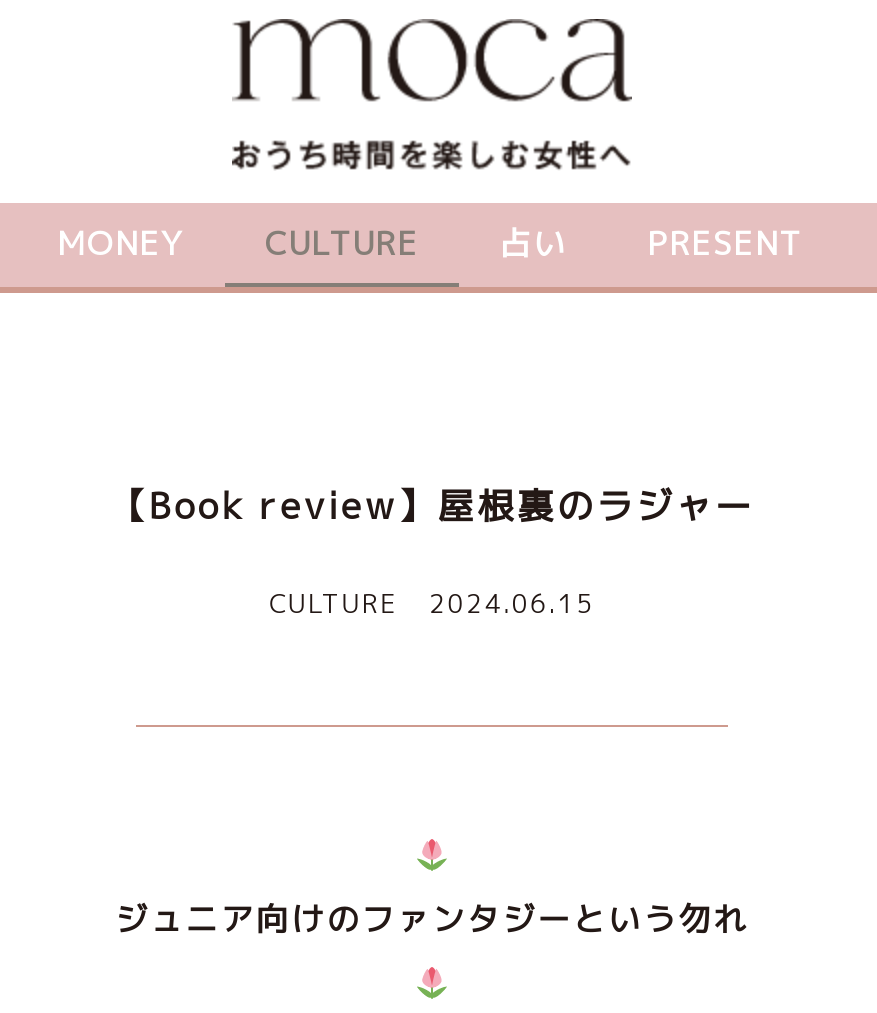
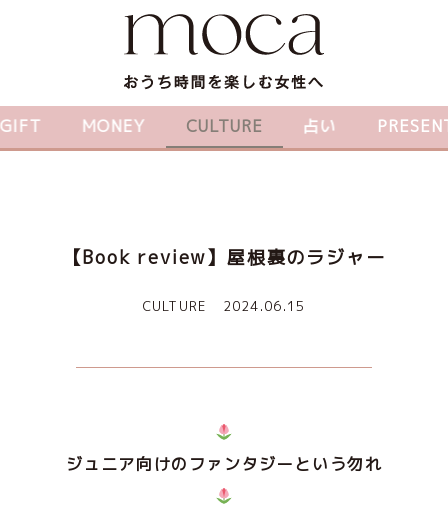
none -> [0,115,41,137] GIFT

